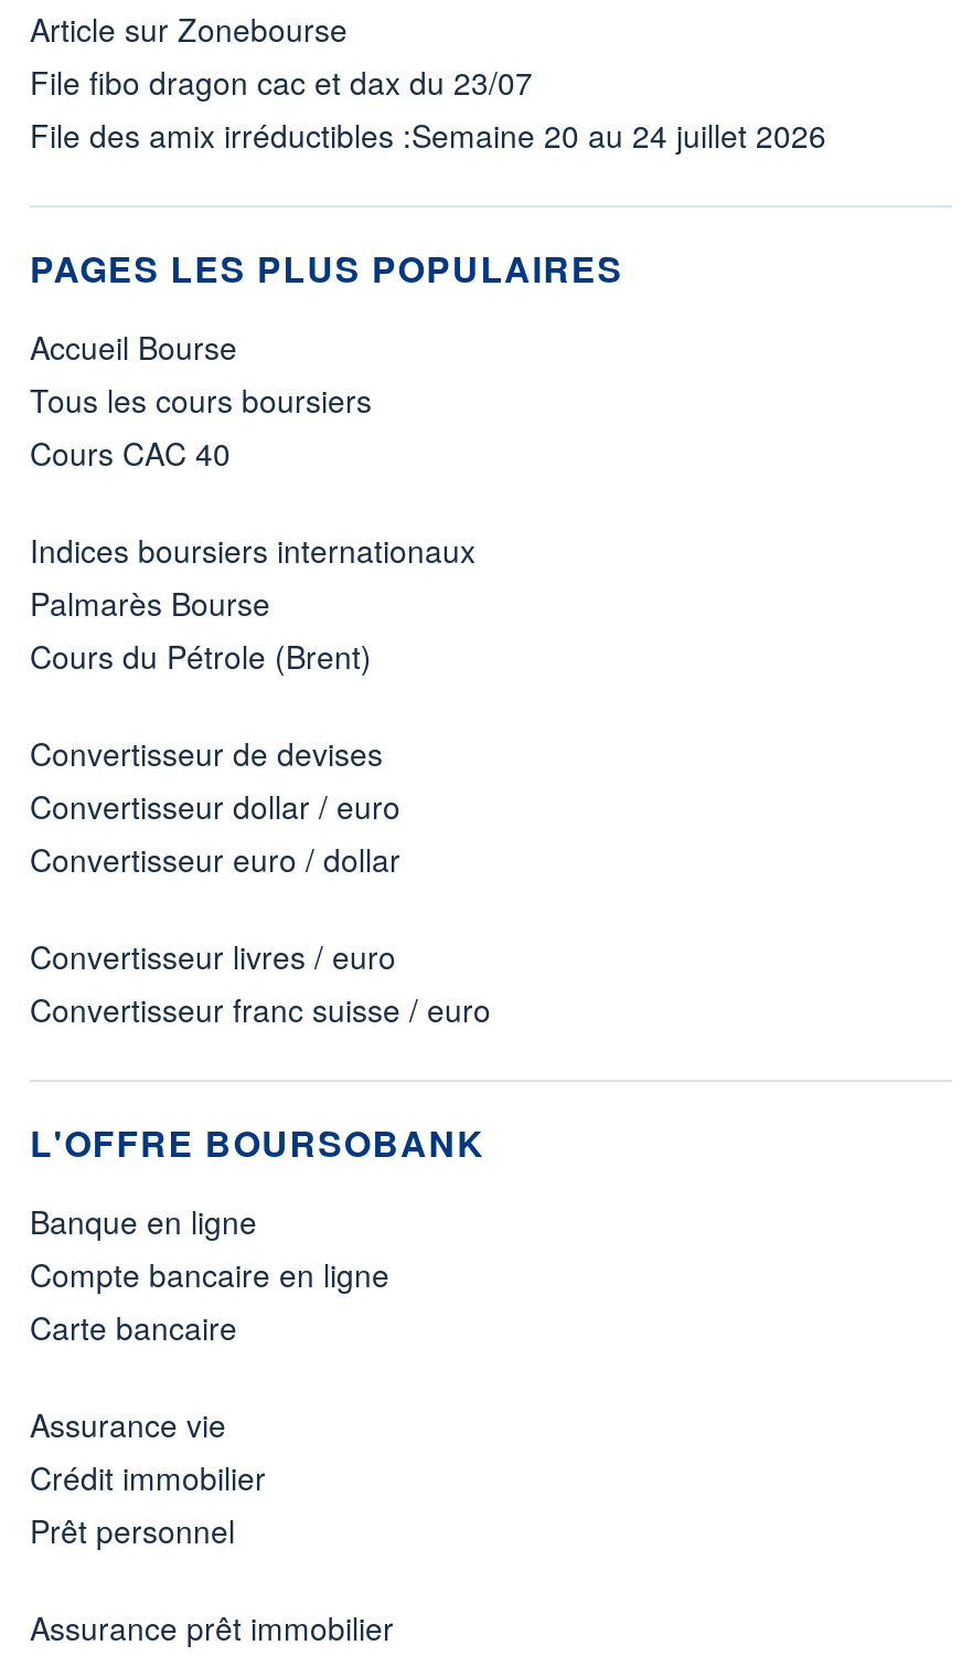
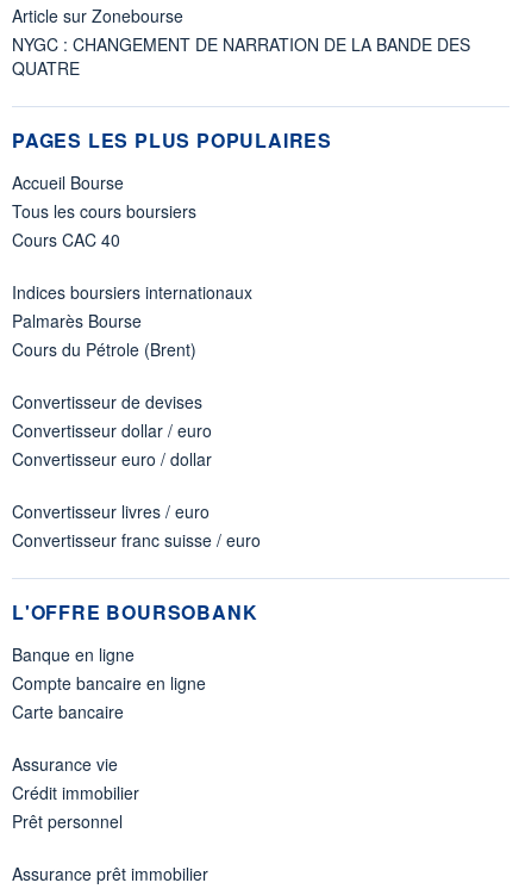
[30,60,826,157] File fibo dragon cac et dax du 23/07 | File des amix irréductibles :Semaine 20 au 24 juillet 2026 -> [12,32,470,80] NYGC : CHANGEMENT DE NARRATION DE LA BANDE DES | QUATRE

